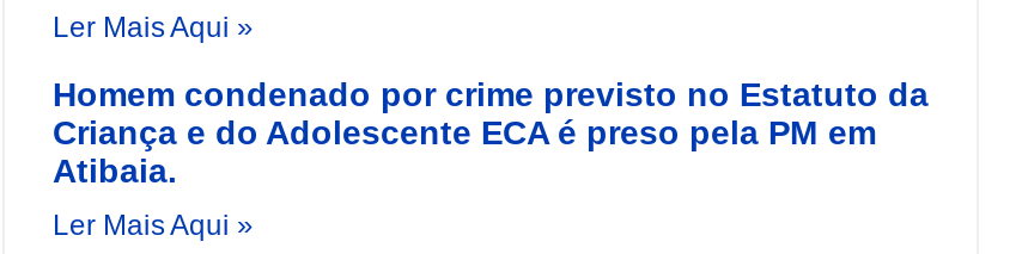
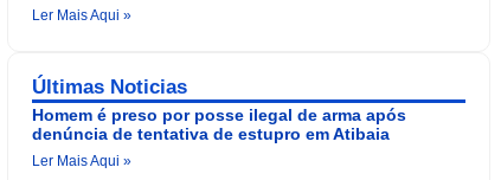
[53,75,929,189] Homem condenado por crime previsto no Estatuto da | Criança e do Adolescente ECA é preso pela PM em | Atibaia. -> [32,76,406,144] Últimas Noticias | Homem é preso por posse ilegal de arma após | denúncia de tentativa de estupro em Atibaia

